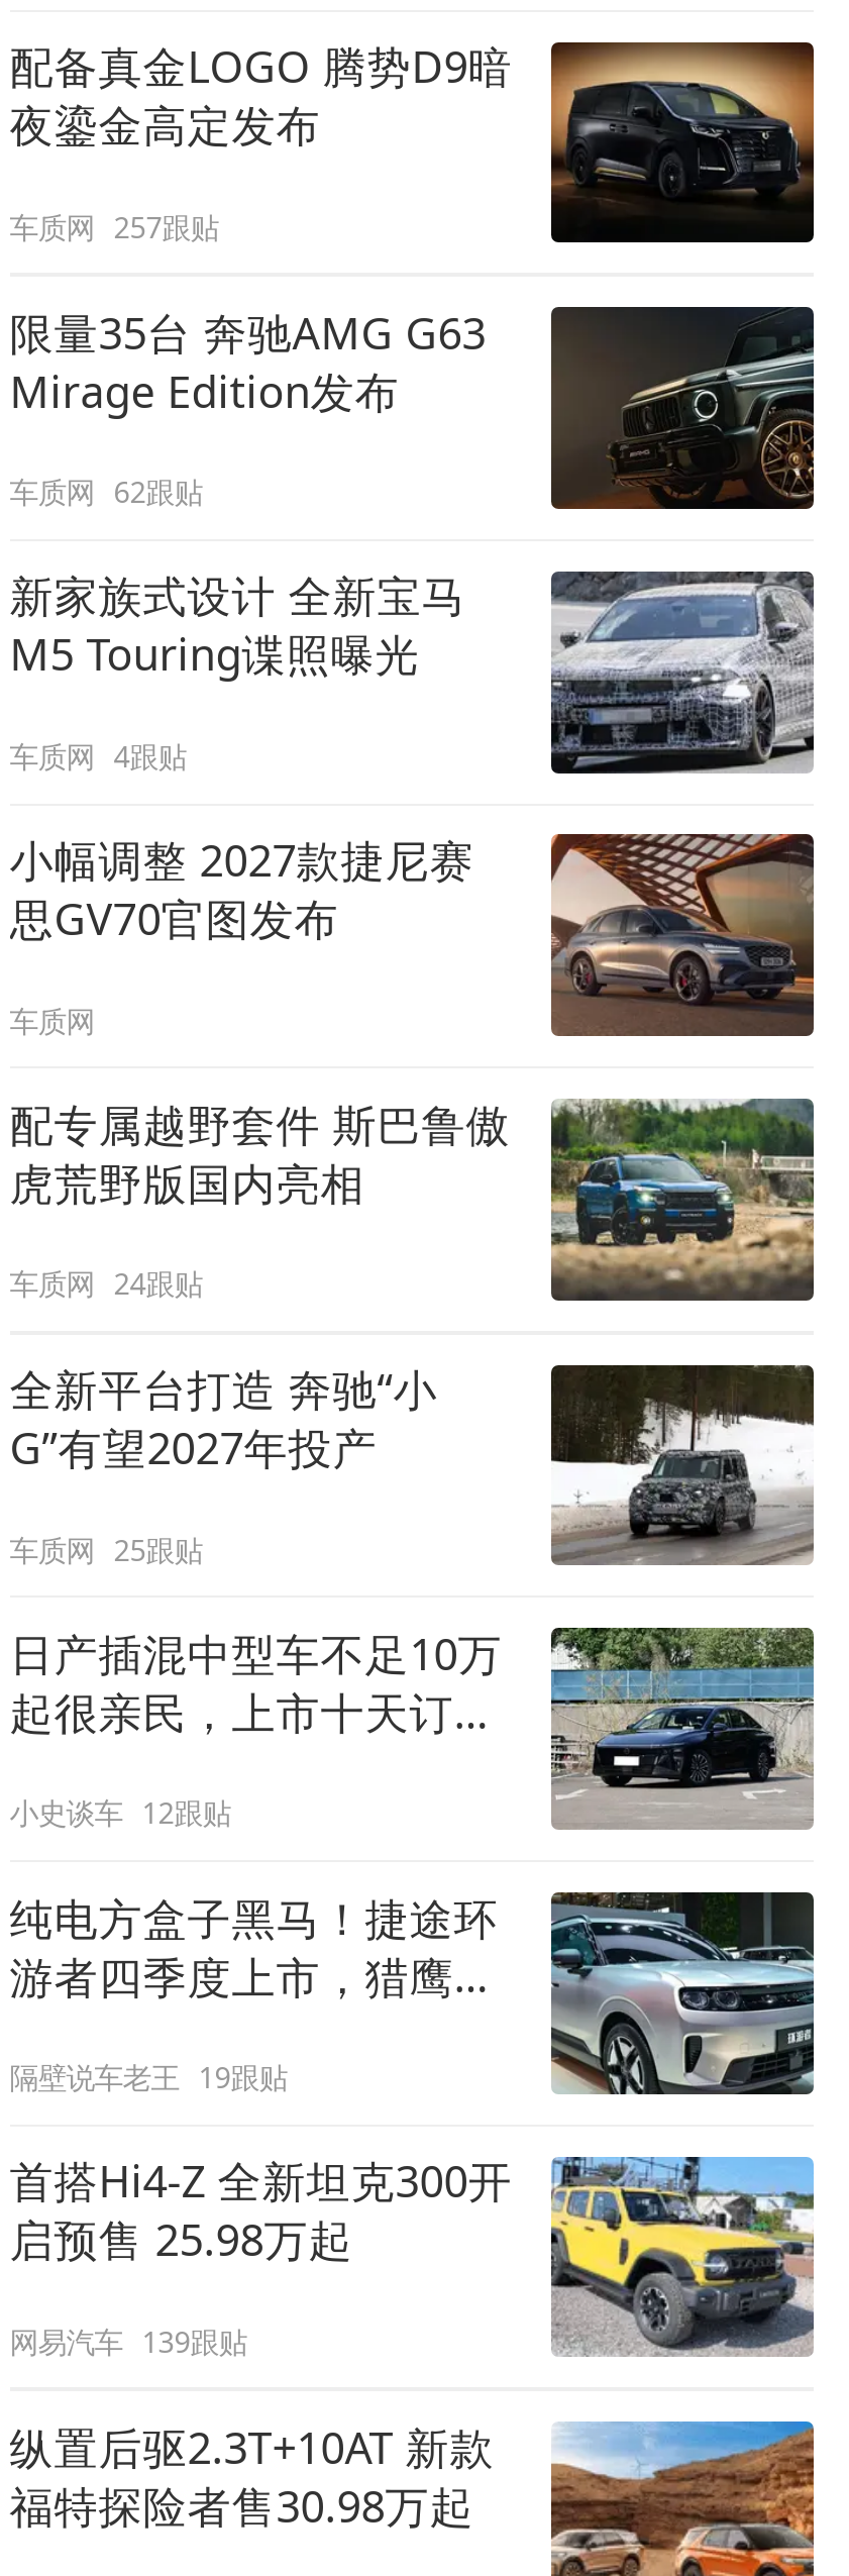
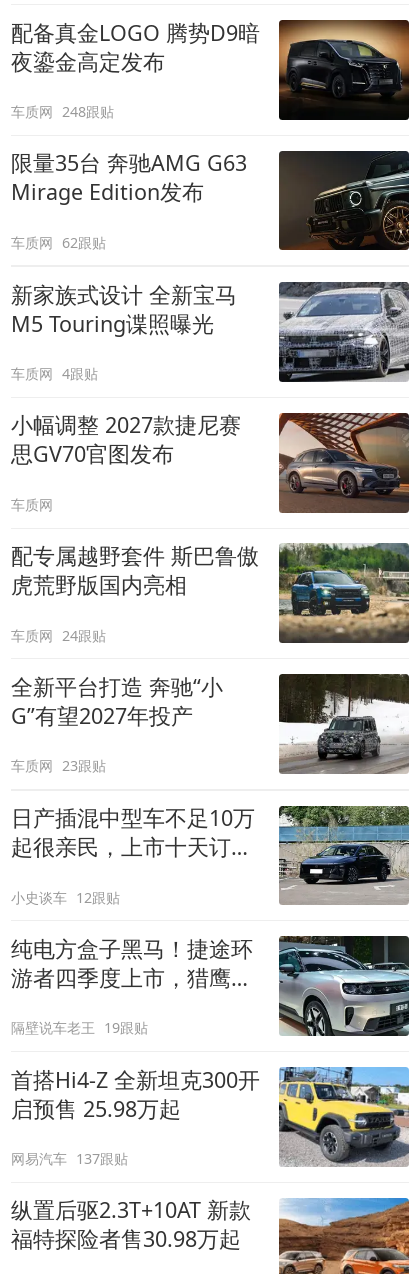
[9,207,219,246] 车质网 257跟贴 -> [11,102,114,121] 车质网 248跟贴
[9,1530,203,1569] 车质网 25跟贴 -> [11,756,106,775] 车质网 23跟贴
[9,2322,247,2360] 网易汽车 139跟贴 -> [11,1149,128,1168] 网易汽车 137跟贴

